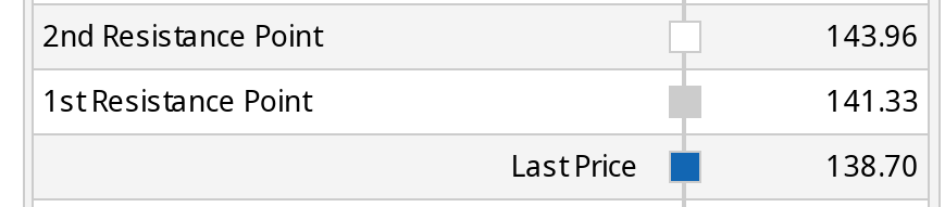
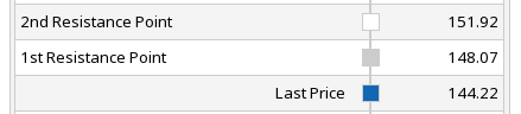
[826,17,919,56] 143.96 -> [448,11,499,32] 151.92
[826,82,919,121] 141.33 -> [448,47,499,68] 148.07
[826,147,919,186] 138.70 -> [448,82,499,104] 144.22

